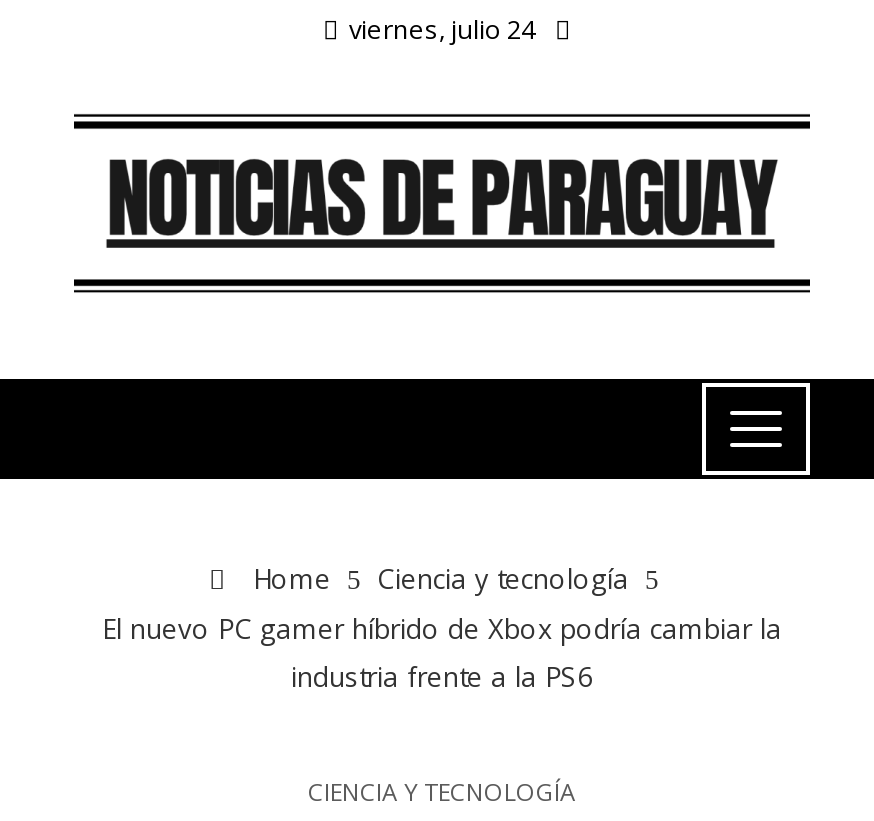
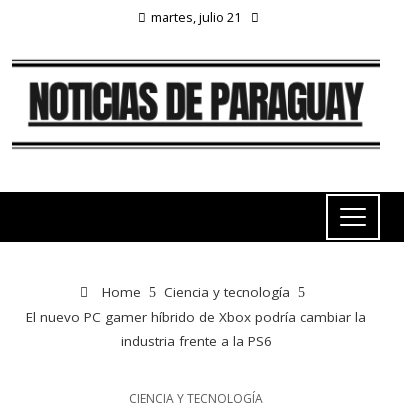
[349,11,535,47] viernes, julio 24 -> [151,8,241,26] martes, julio 21

